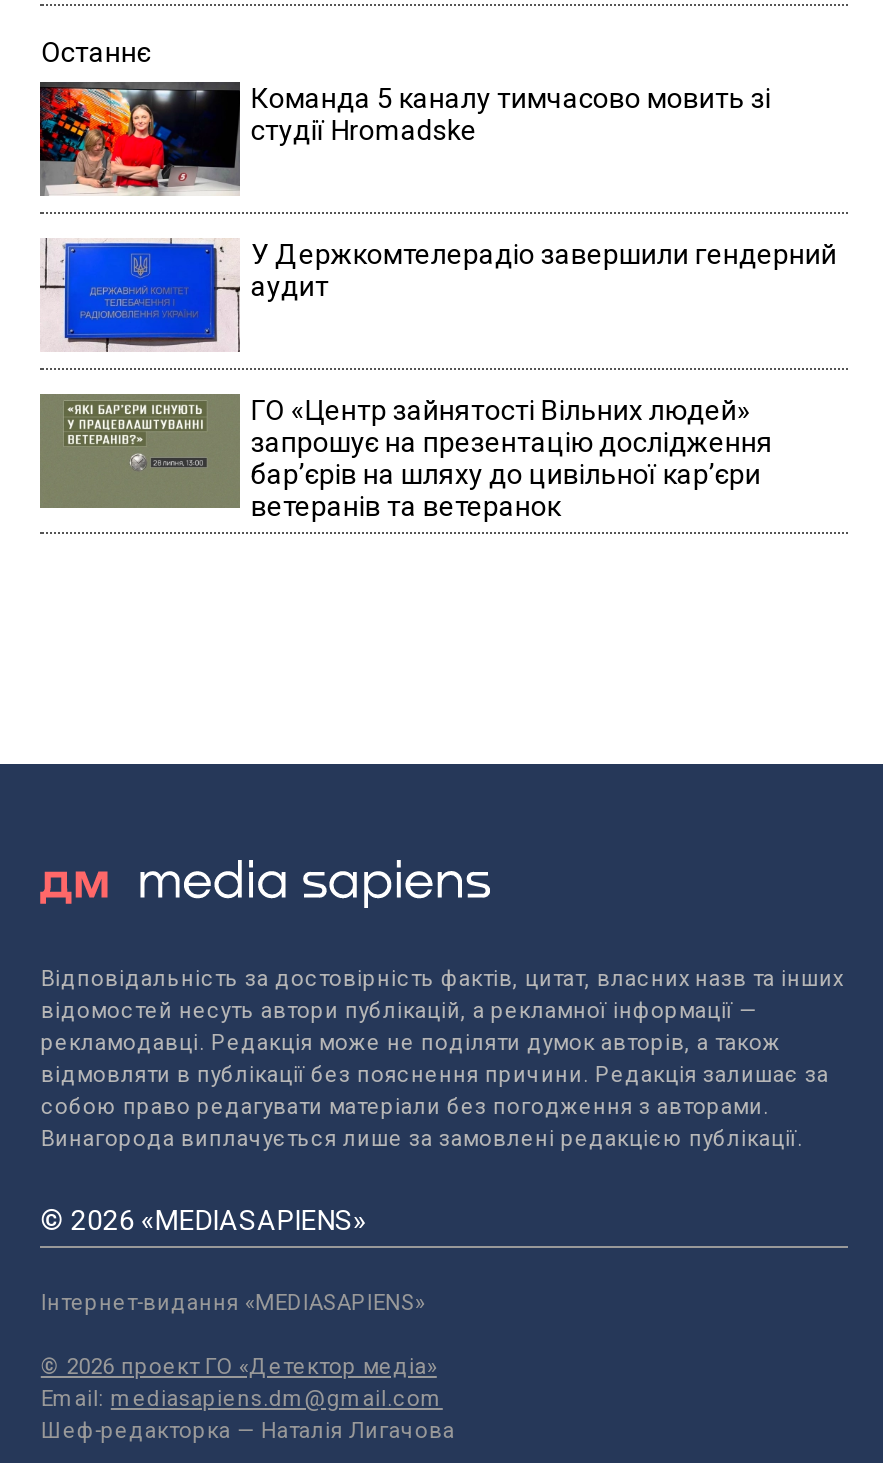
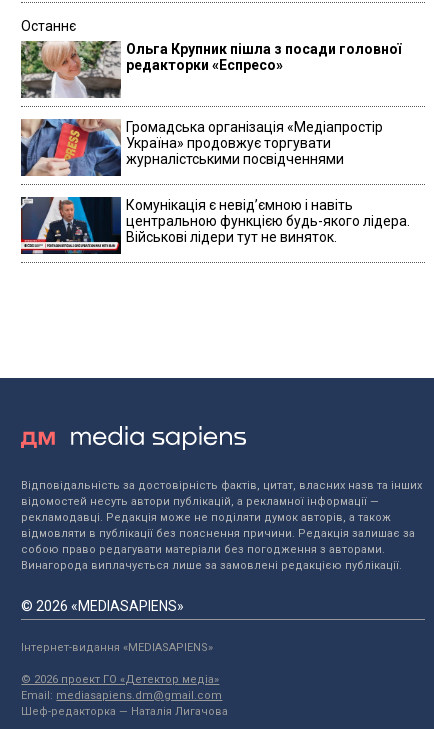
[38,80,771,196] [image] | Команда 5 каналу тимчасово мовить зі | студії Hromadske -> [20,40,401,99] [image] | Ольга Крупник пішла з посади головної | редакторки «Еспресо»
[40,238,837,352] [image] | У Держкомтелерадіо завершили гендерний | аудит -> [20,118,383,177] [image] | Громадська організація «Медіапростір | Україна» продовжує торгувати | журналістськими посвідченнями
[40,392,773,522] [image] | ГО «Центр зайнятості Вільних людей» | запрошує на презентацію дослідження | бар’єрів на шляху до цивільної кар’єри | ветеранів та ветеранок -> [20,196,410,255] [image] | Комунікація є невідʼємною і навіть | центральною функцією будь-якого лідера. | Військові лідери тут не виняток.

